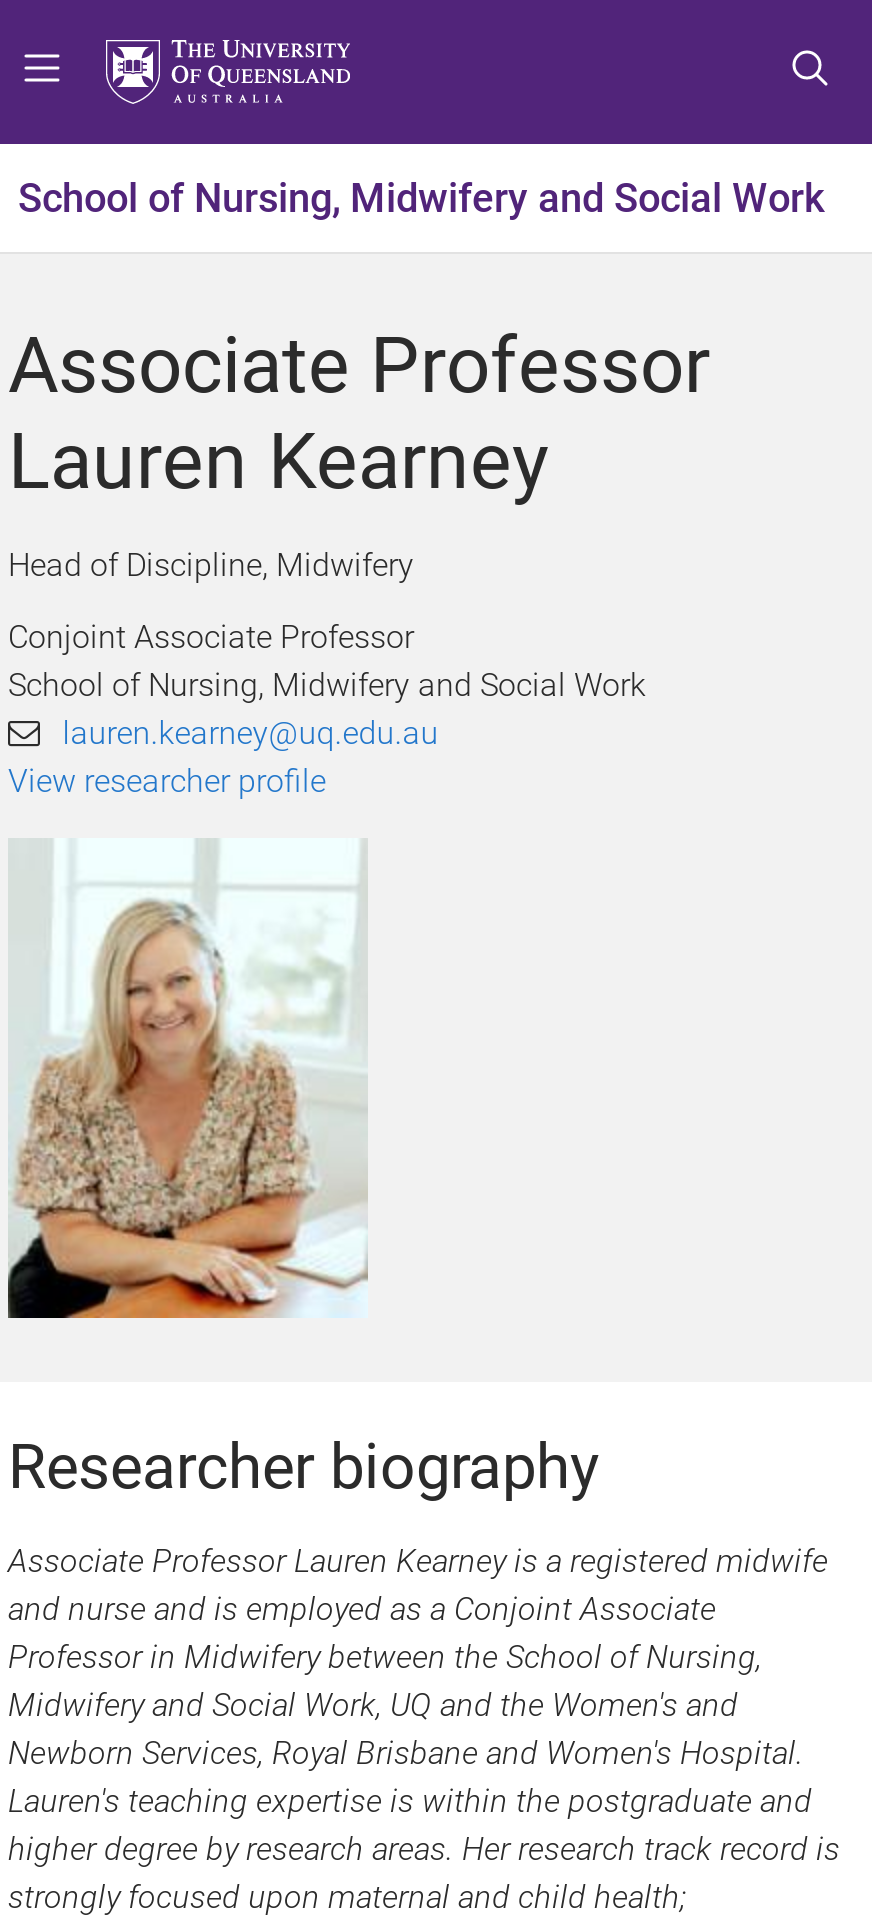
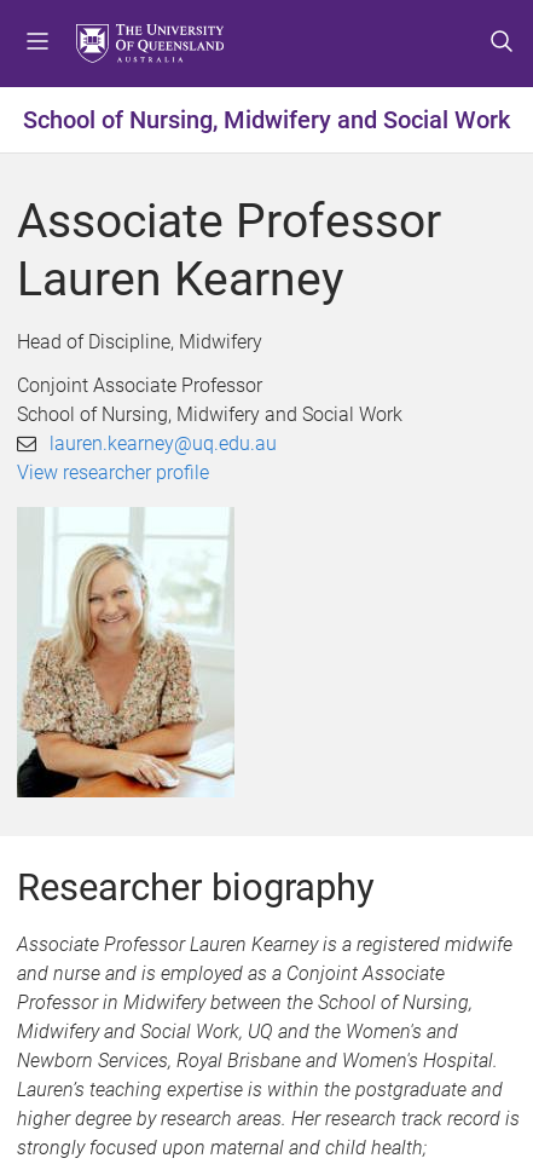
[8,1782,812,1820] Lauren's teaching expertise is within the postgraduate and -> [17,1078,503,1101] Lauren’s teaching expertise is within the postgraduate and

